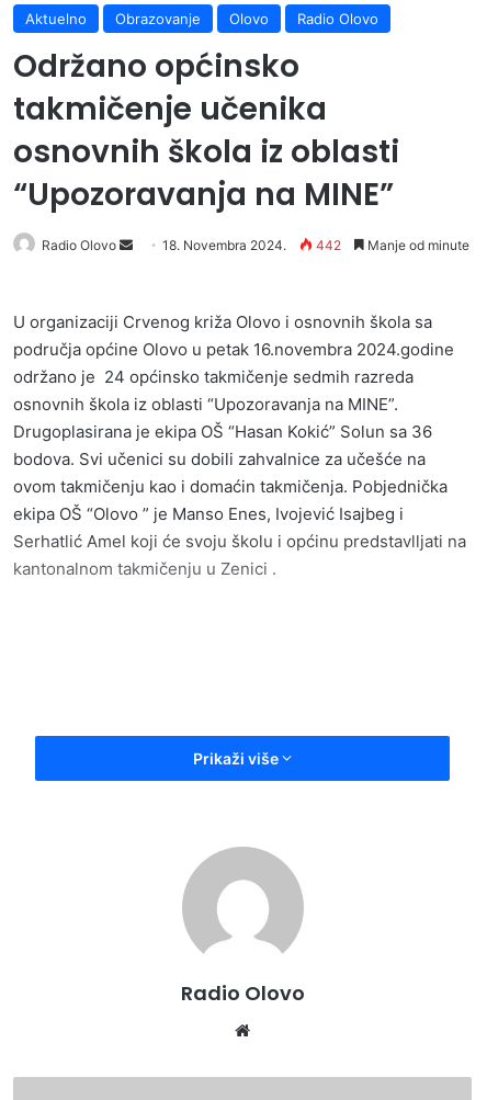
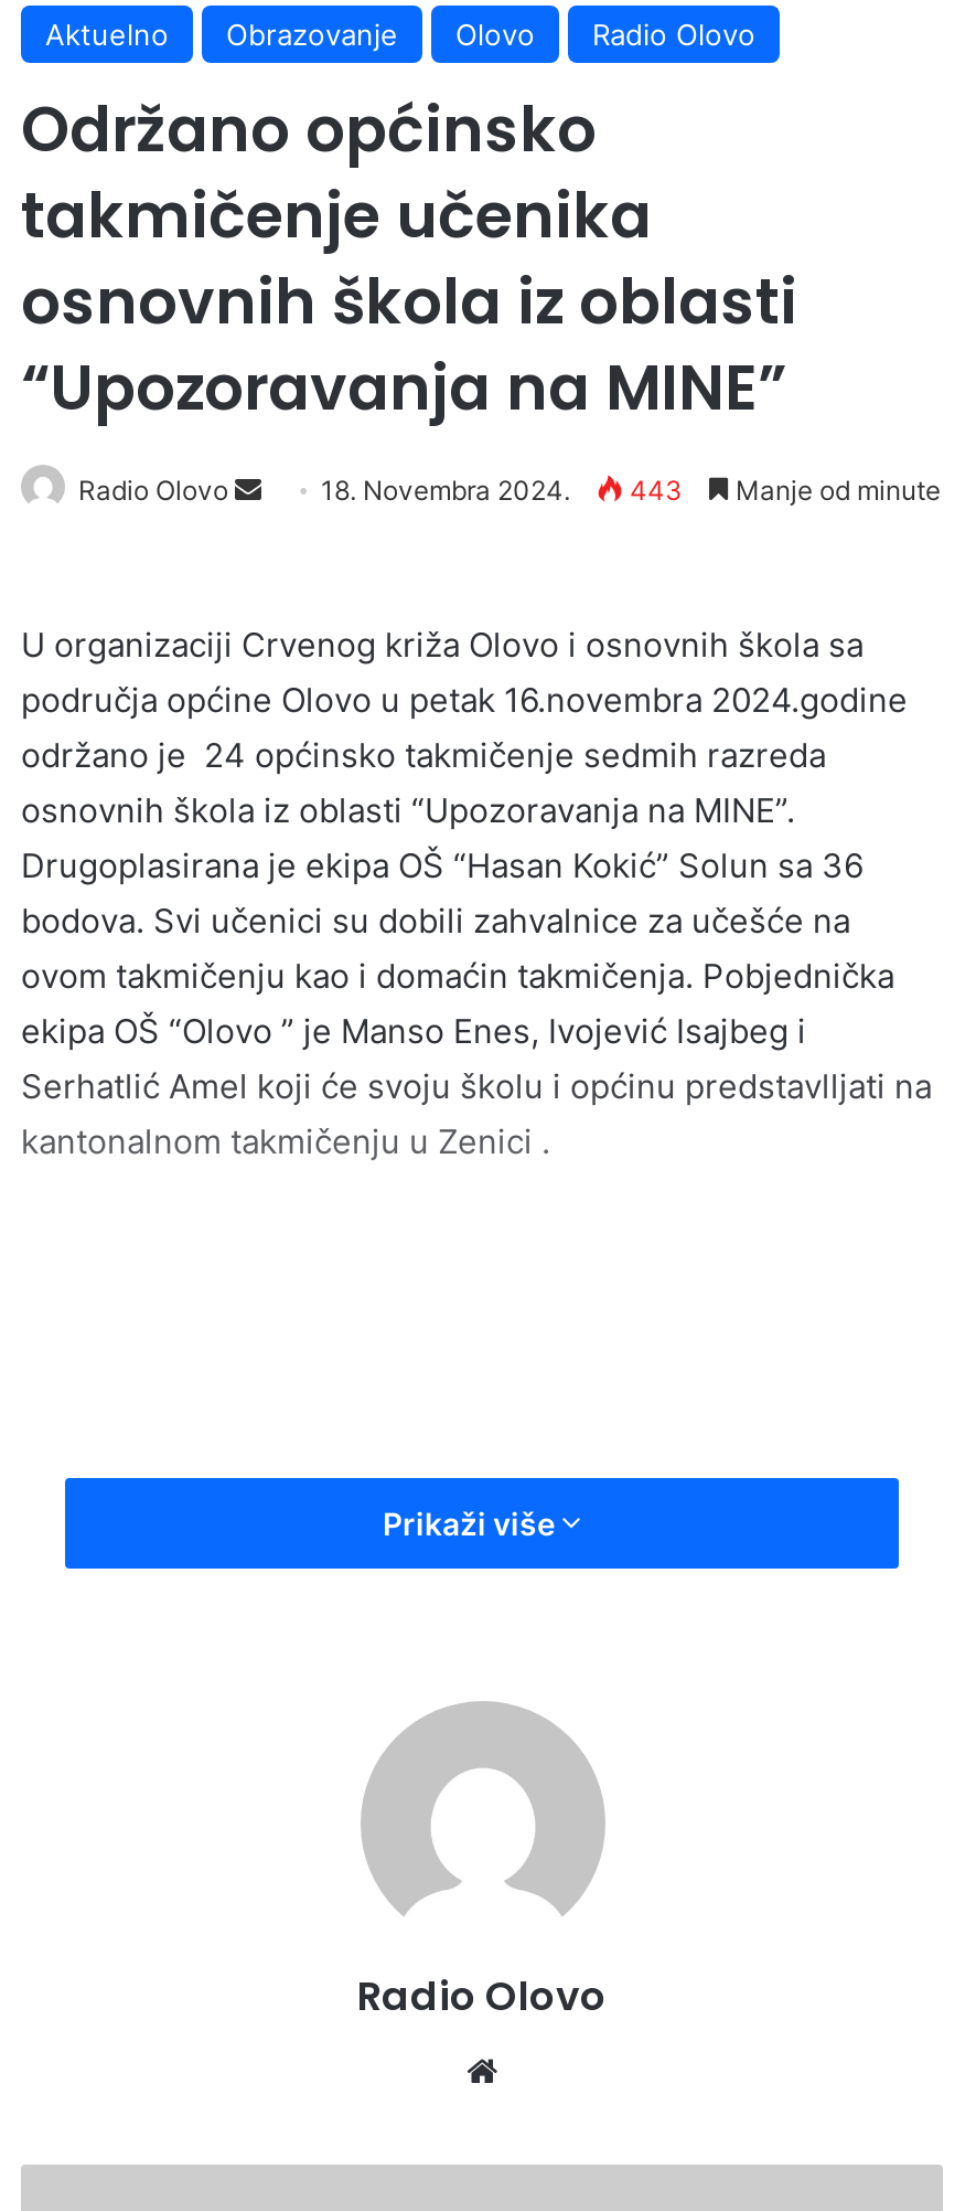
[313,237,341,253] 442 -> [623,473,683,506] 443

